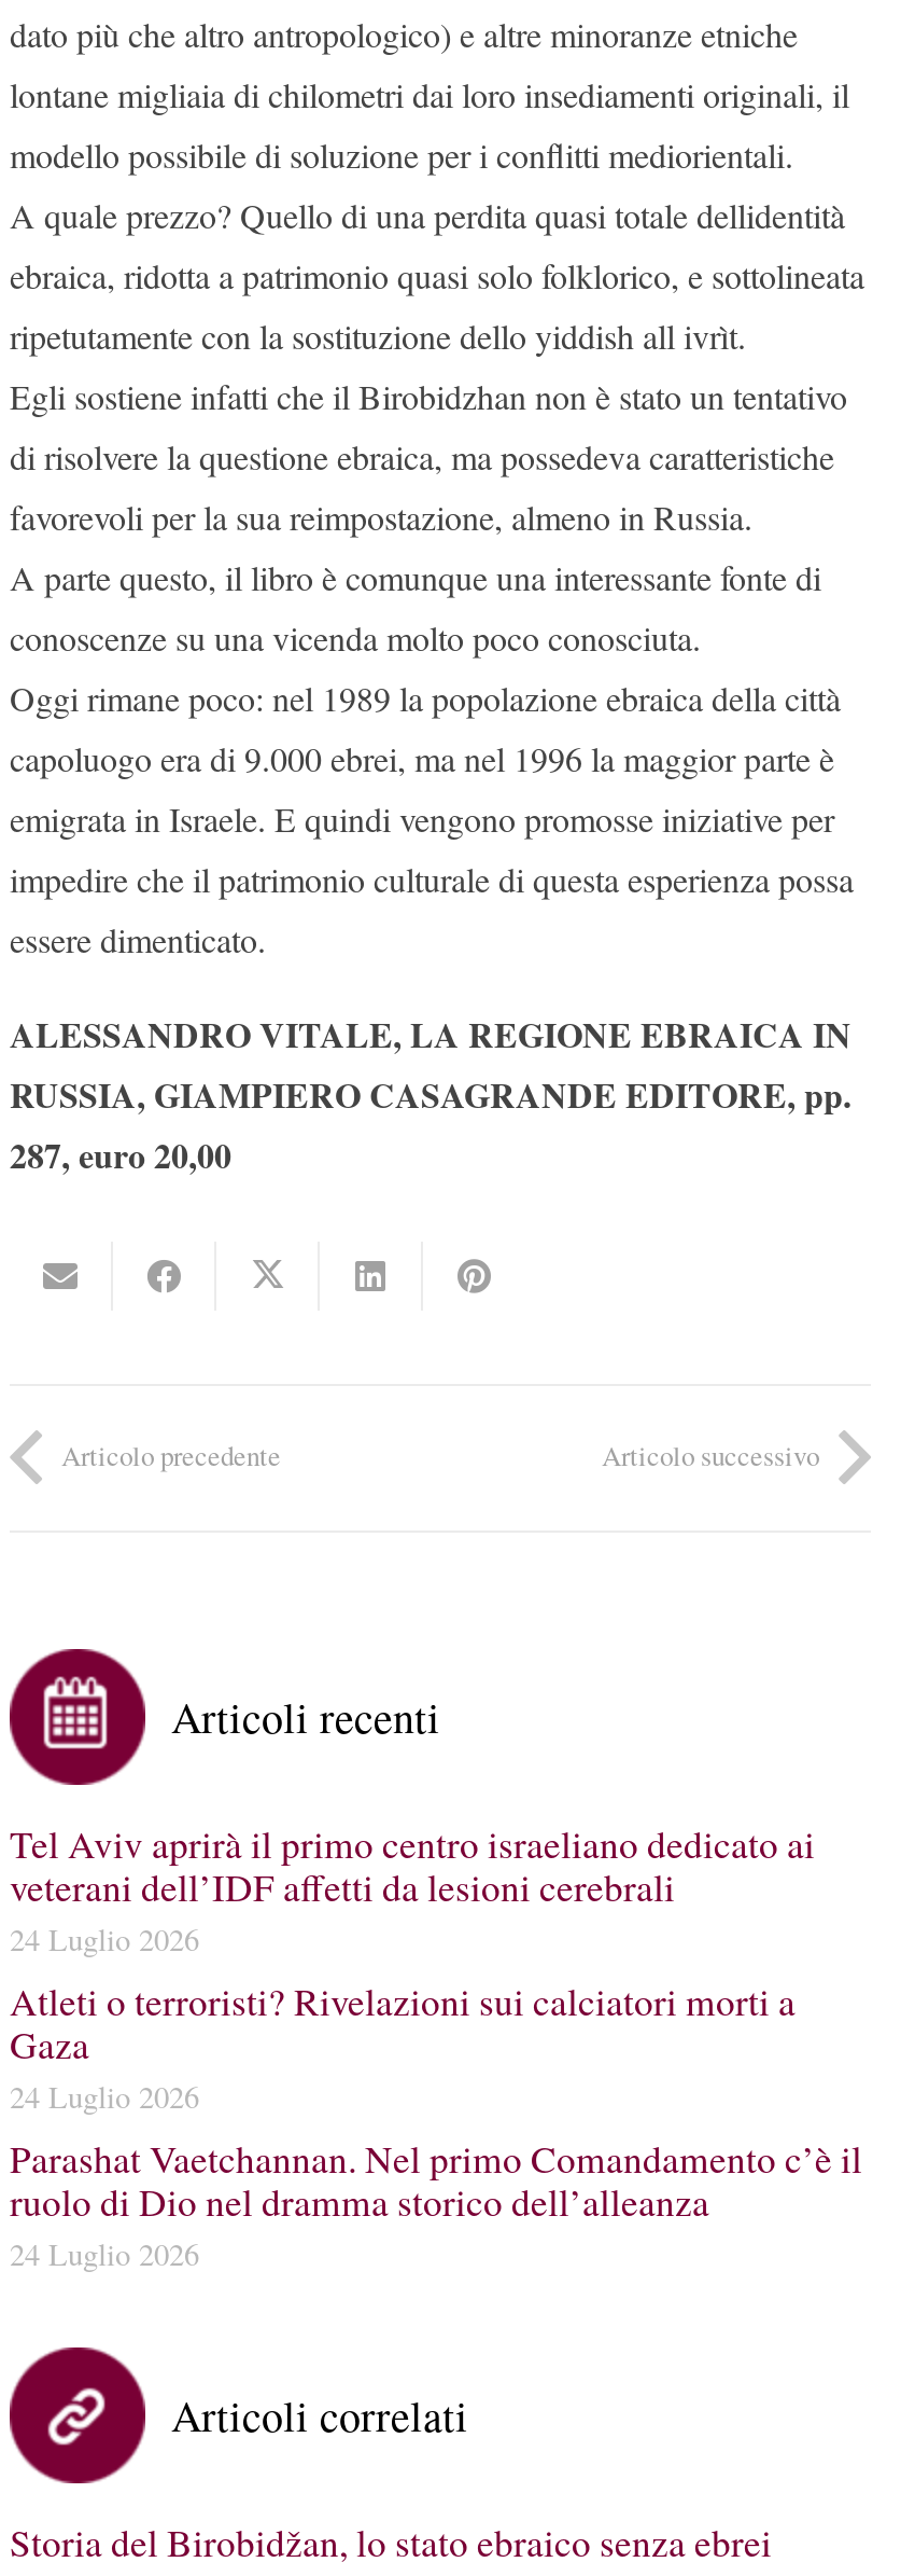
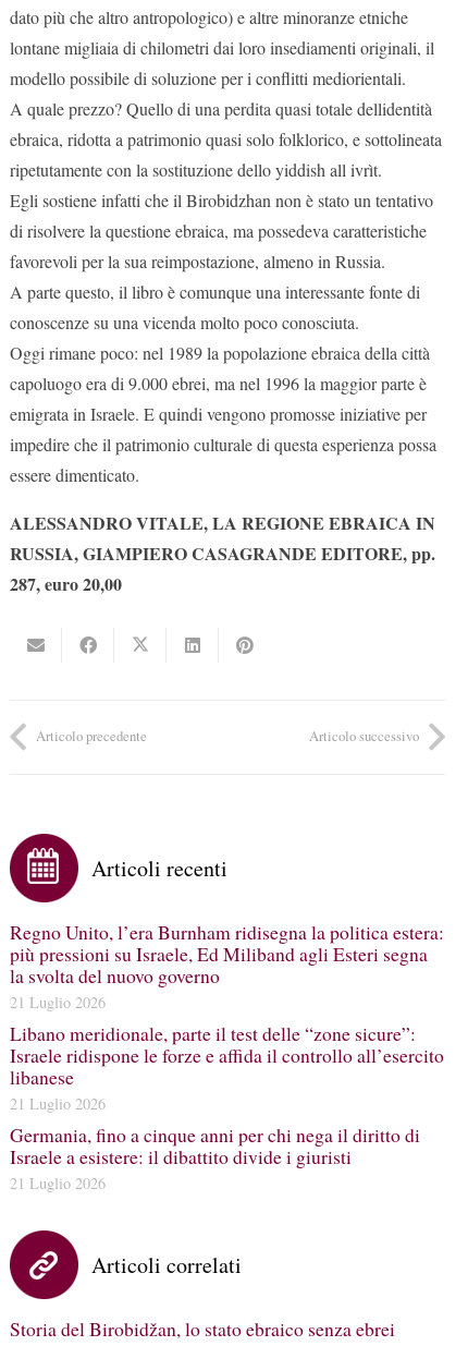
[10,1818,862,2275] Tel Aviv aprirà il primo centro israeliano dedicato ai | veterani dell’IDF affetti da lesioni cerebrali | 24 Luglio 2026 | Atleti o terroristi? Rivelazioni sui calciatori morti a | Gaza | 24 Luglio 2026 | Parashat Vaetchannan. Nel primo Comandamento c’è il | ruolo di Dio nel dramma storico dell’alleanza | 24 Luglio 2026 -> [10,919,444,1194] Regno Unito, l’era Burnham ridisegna la politica estera: | più pressioni su Israele, Ed Miliband agli Esteri segna | la svolta del nuovo governo | 21 Luglio 2026 | Libano meridionale, parte il test delle “zone sicure”: | Israele ridispone le forze e affida il controllo all’esercito | libanese | 21 Luglio 2026 | Germania, fino a cinque anni per chi nega il diritto di | Israele a esistere: il dibattito divide i giuristi | 21 Luglio 2026

